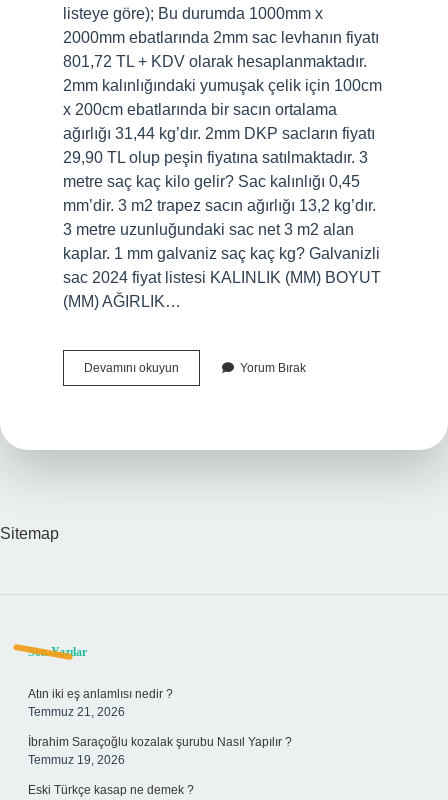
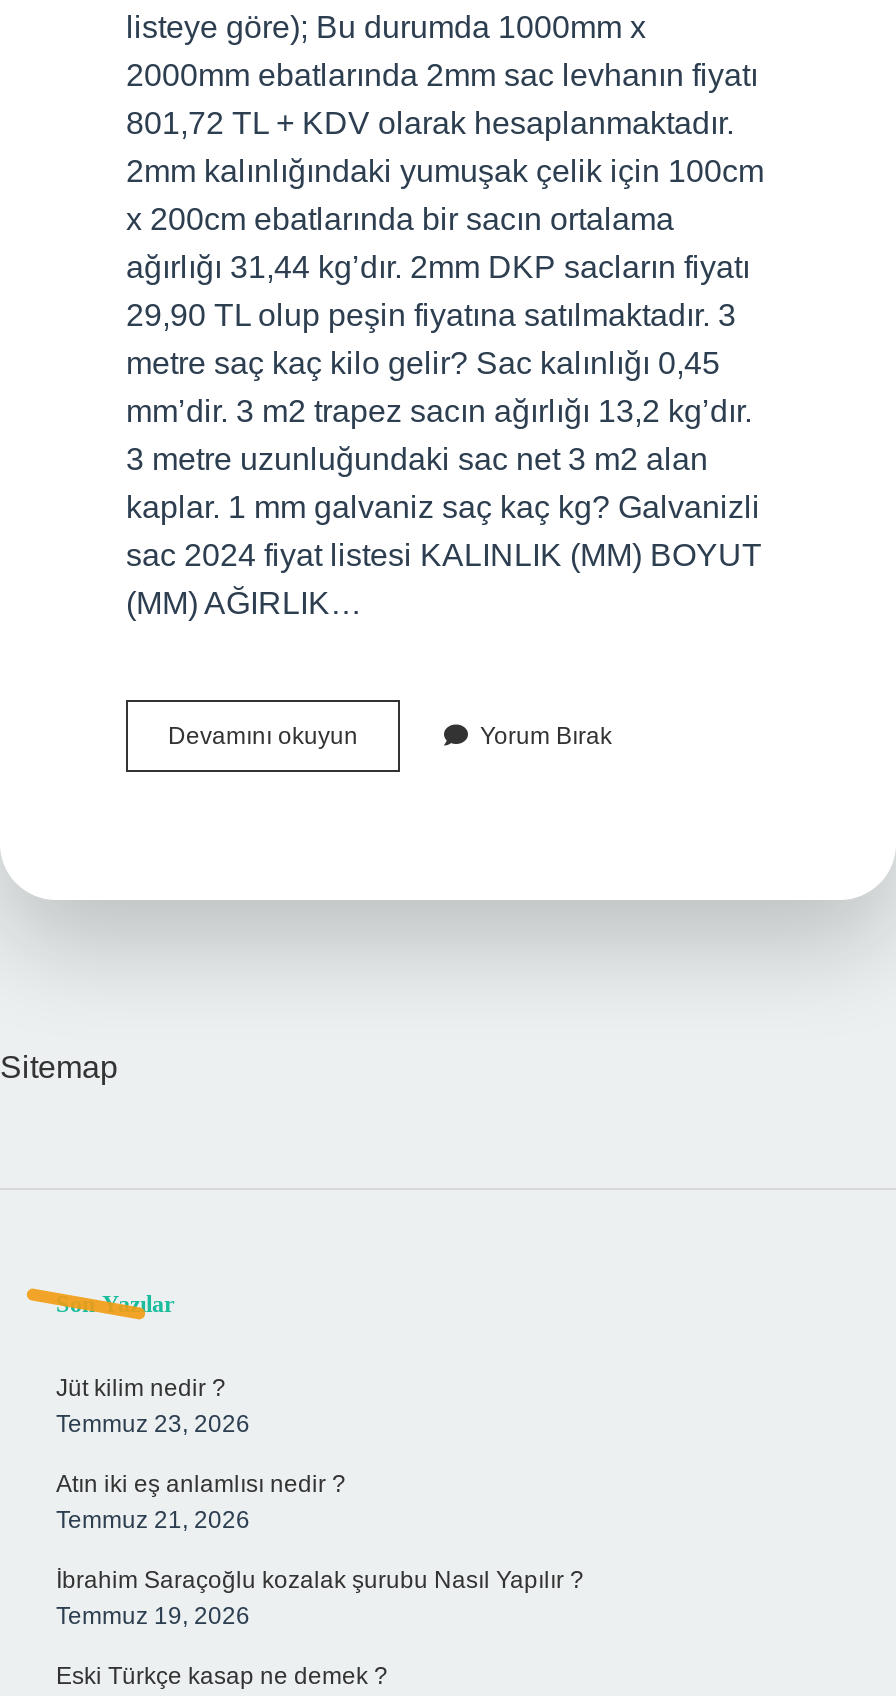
none -> [56,1374,250,1438] Jüt kilim nedir ? | Temmuz 23, 2026

